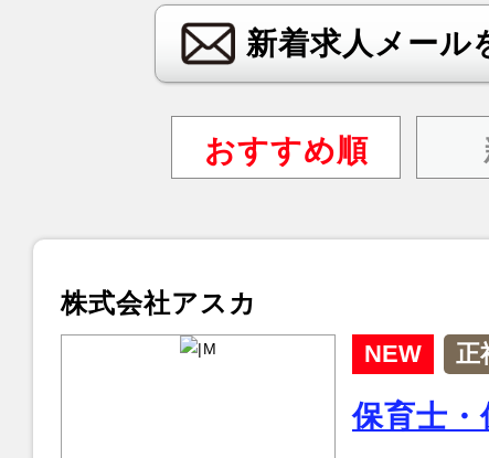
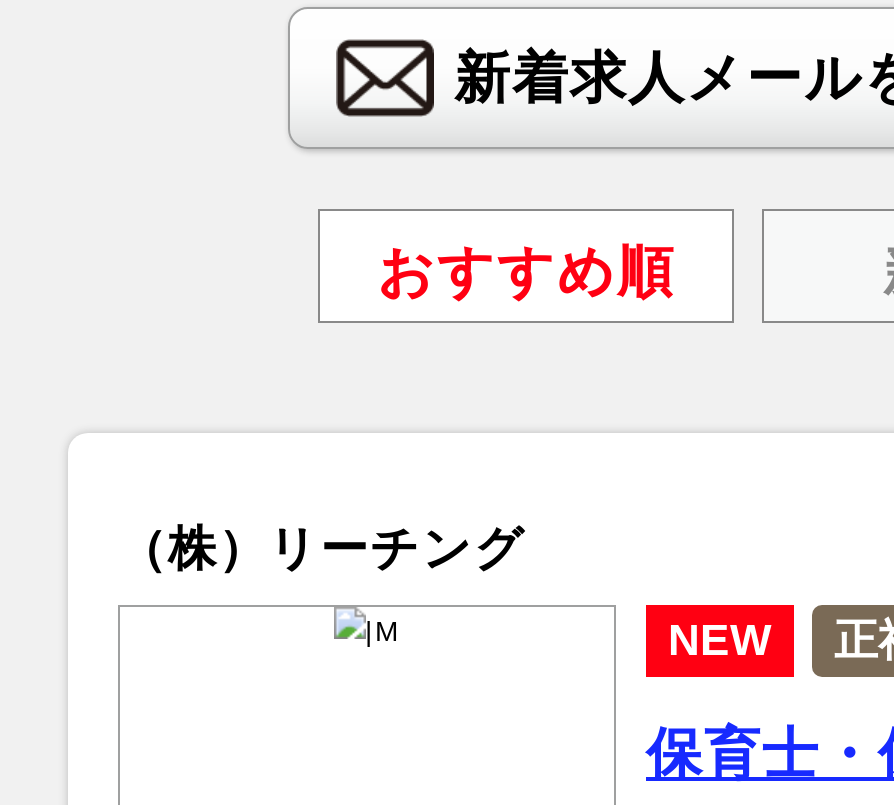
[61,288,257,318] 株式会社アスカ -> [118,521,526,575] （株）リーチング

